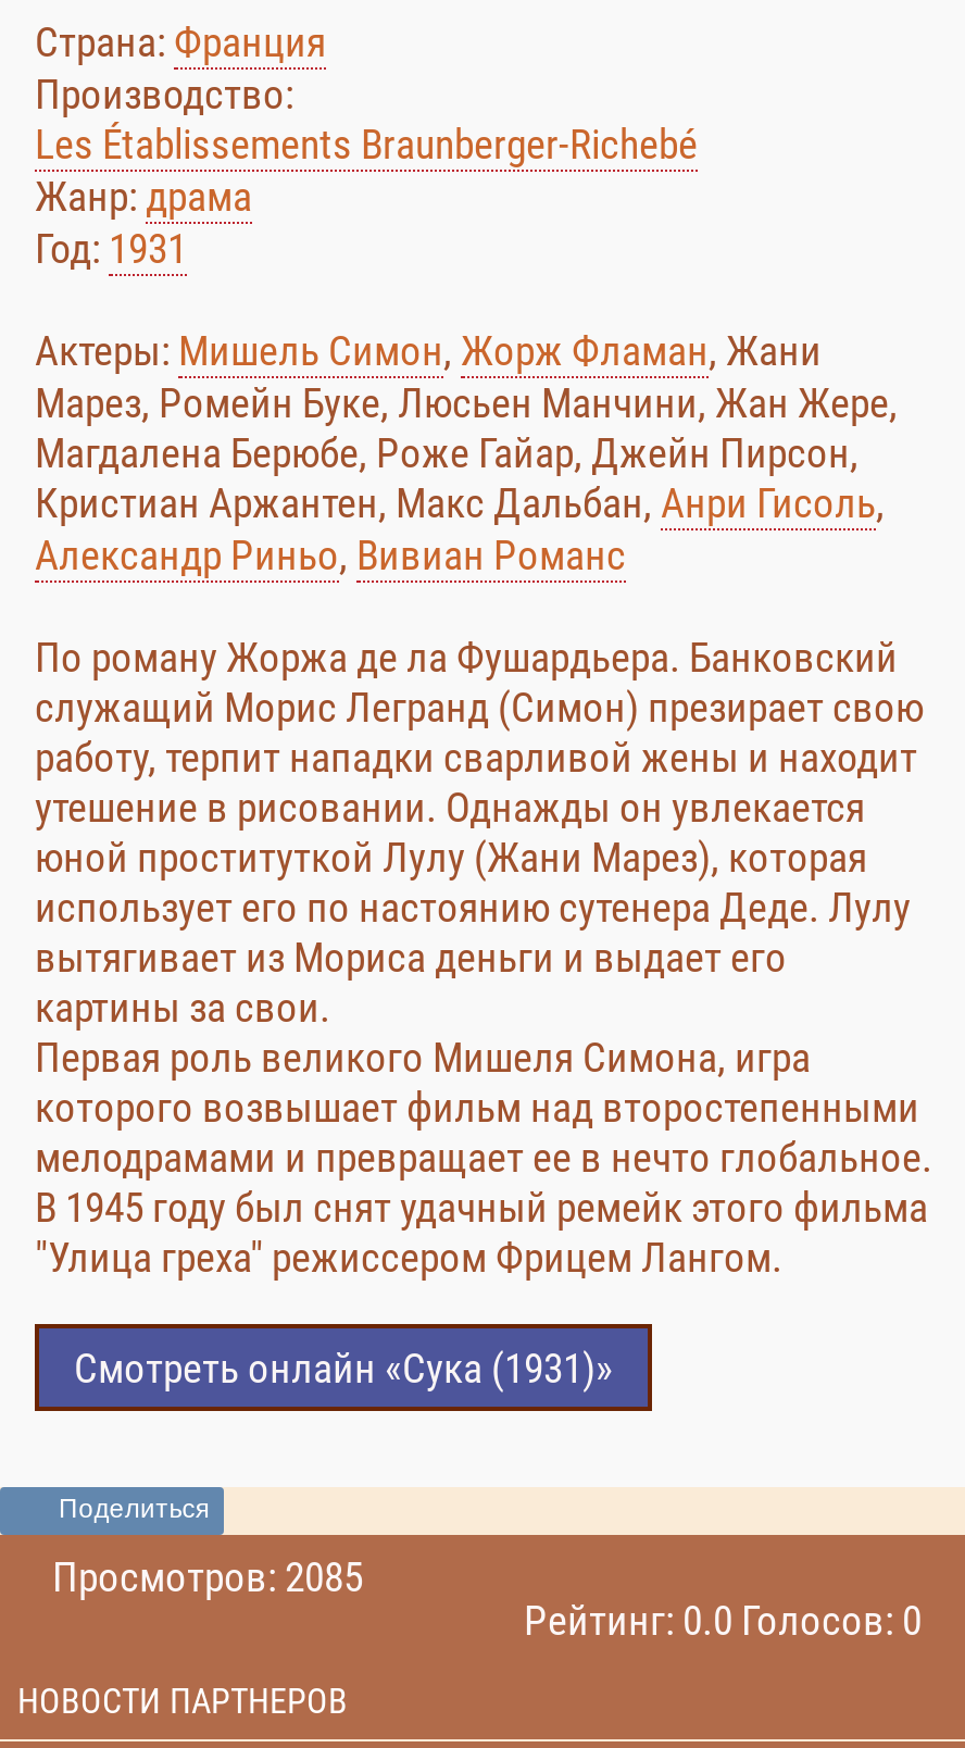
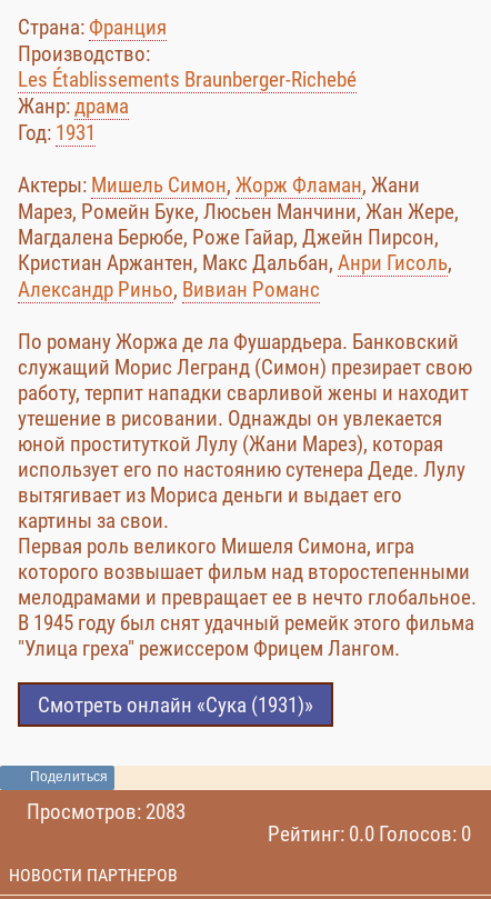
[52,1553,363,1603] Просмотров: 2085 -> [27,799,186,825] Просмотров: 2083

